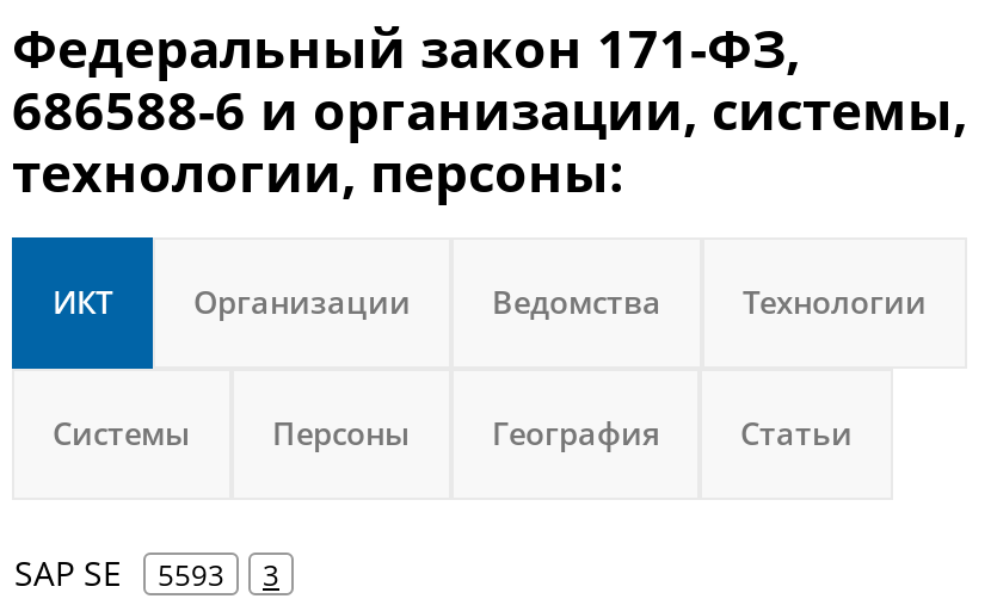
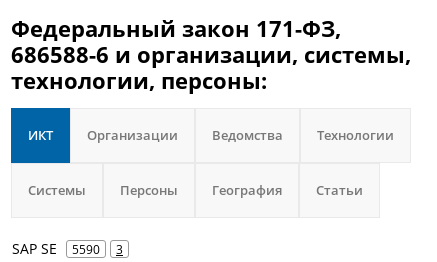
[14,550,279,595] SAP SE 5593 3 -> [12,239,123,258] SAP SE 5590 3

